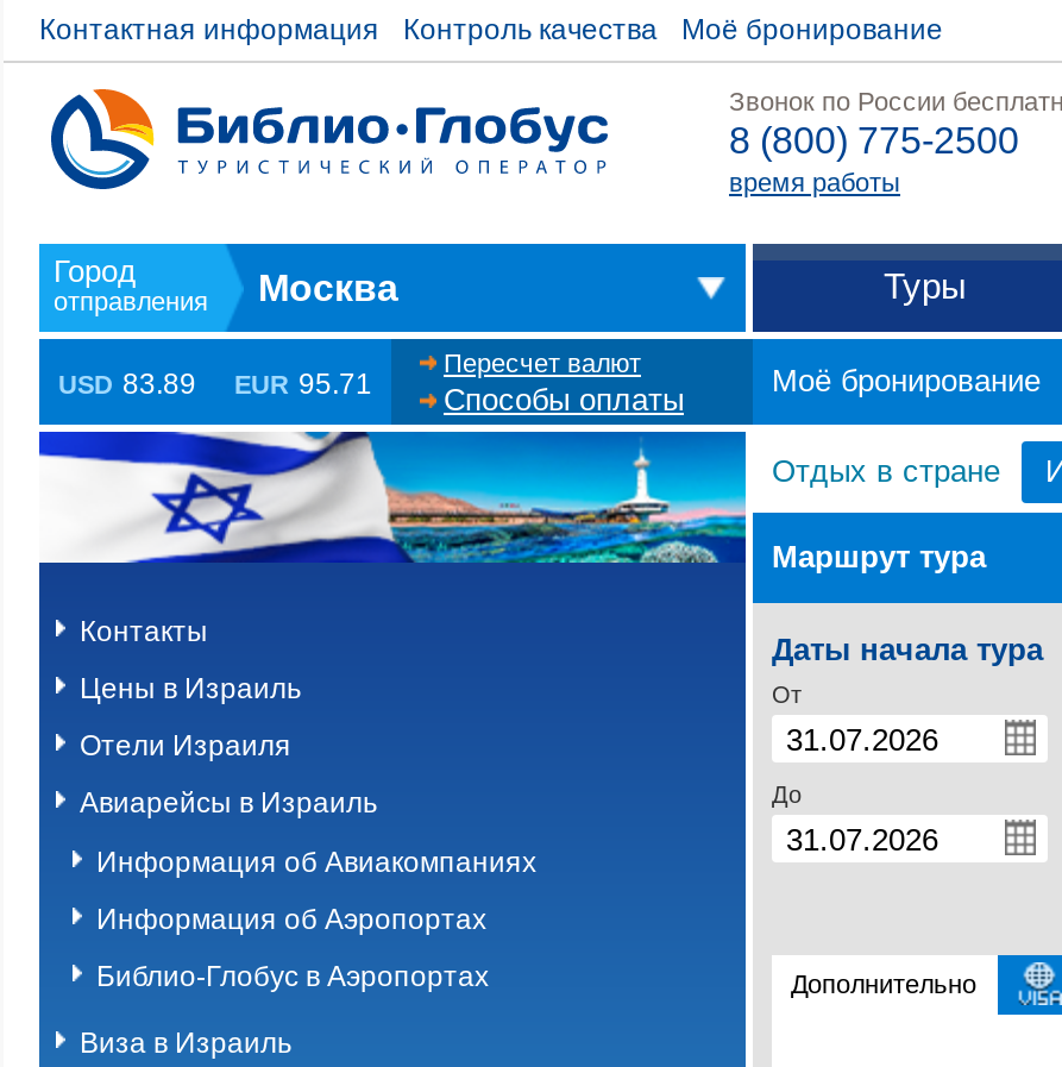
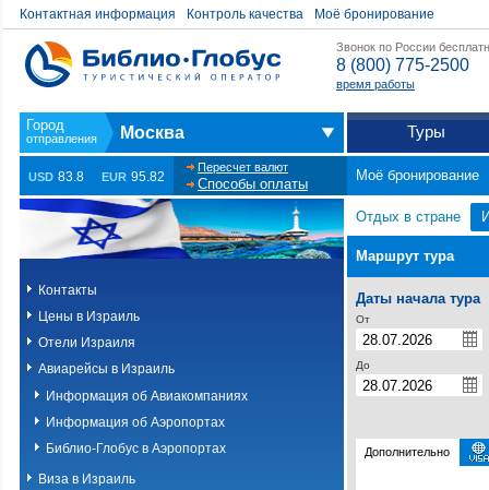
[58,368,196,401] USD 83.89 -> [28,169,84,184] USD 83.8
[234,368,372,401] EUR 95.71 -> [102,169,165,184] EUR 95.82

